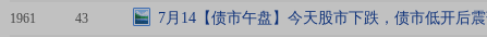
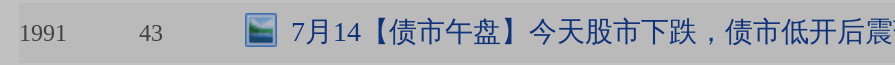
[10,11,36,26] 1961 -> [19,19,67,47] 1991

